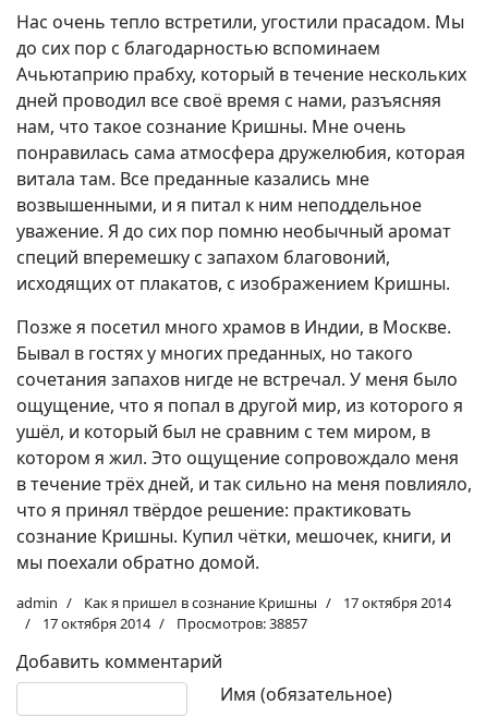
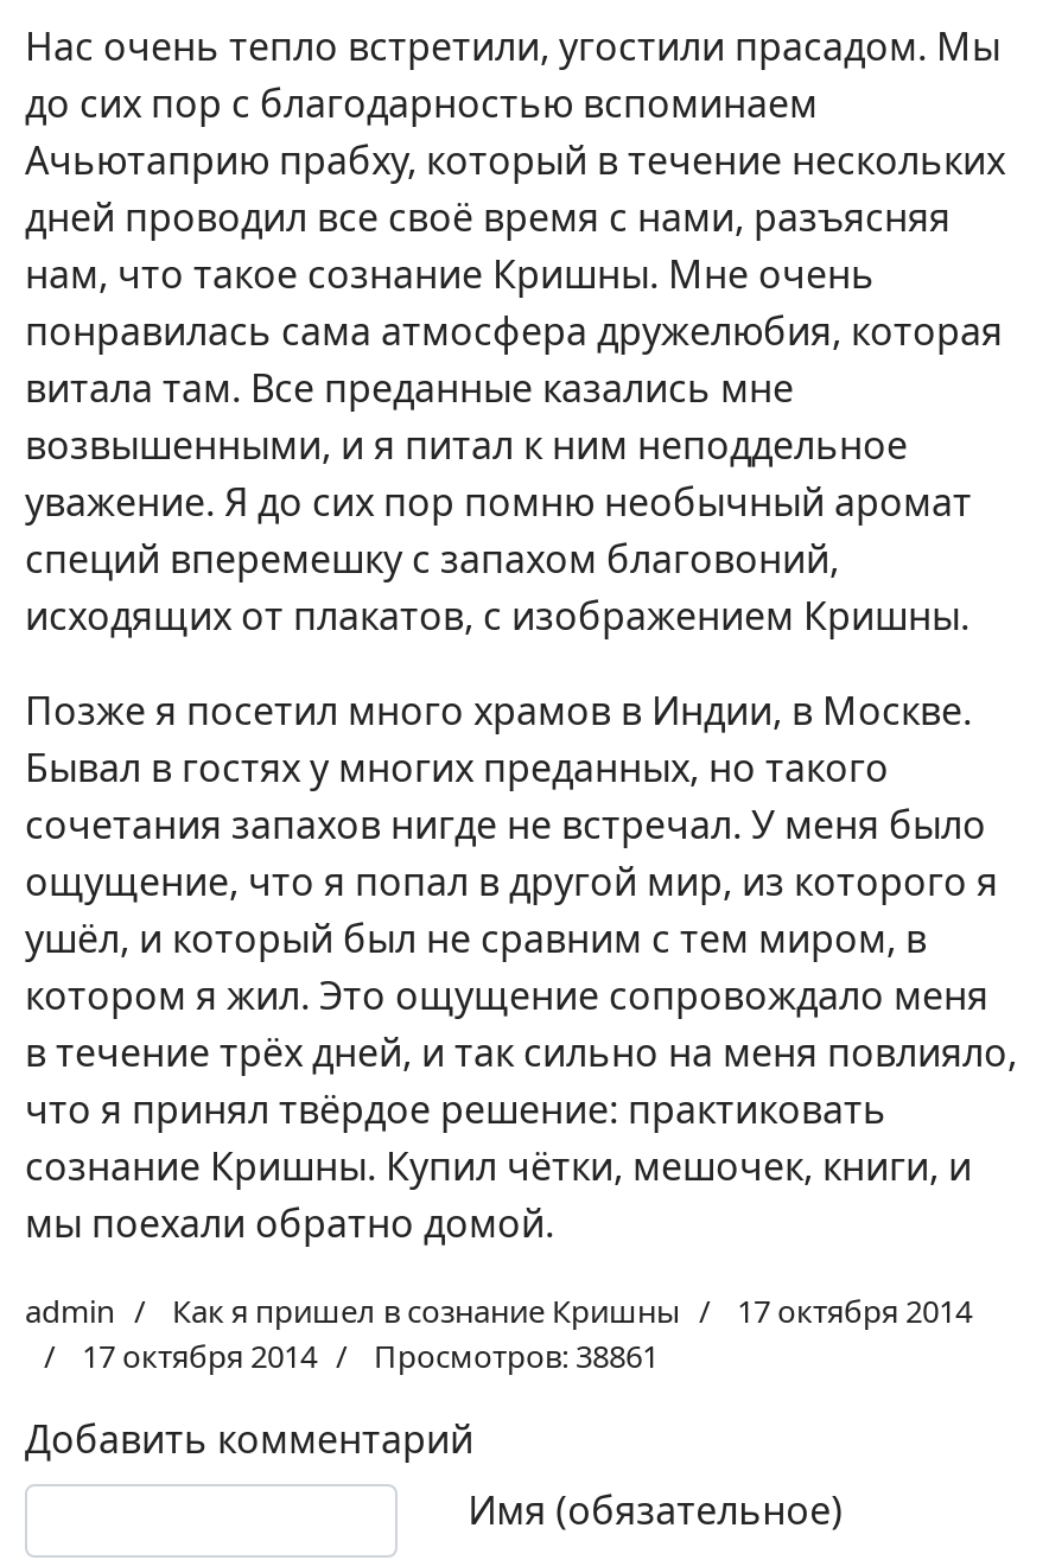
[42,613,307,633] 17 октября 2014 Просмотров: 38857 -> [82,1335,659,1377] 17 октября 2014 Просмотров: 38861

